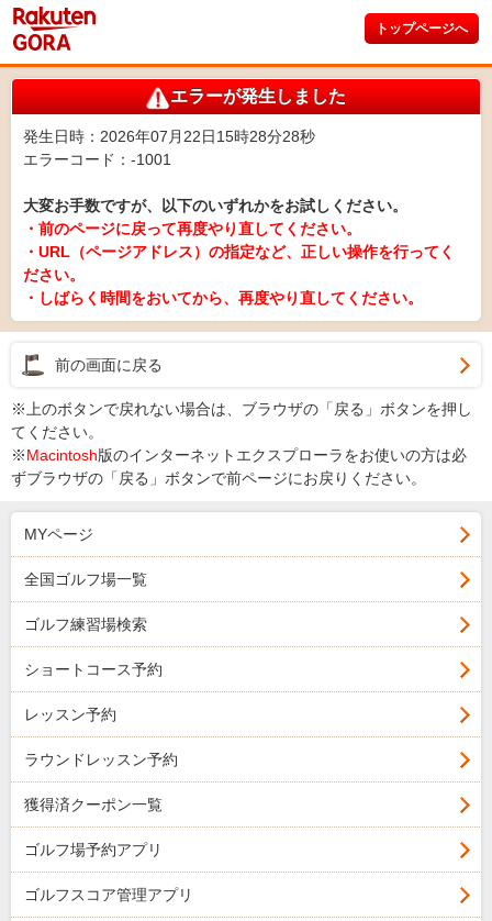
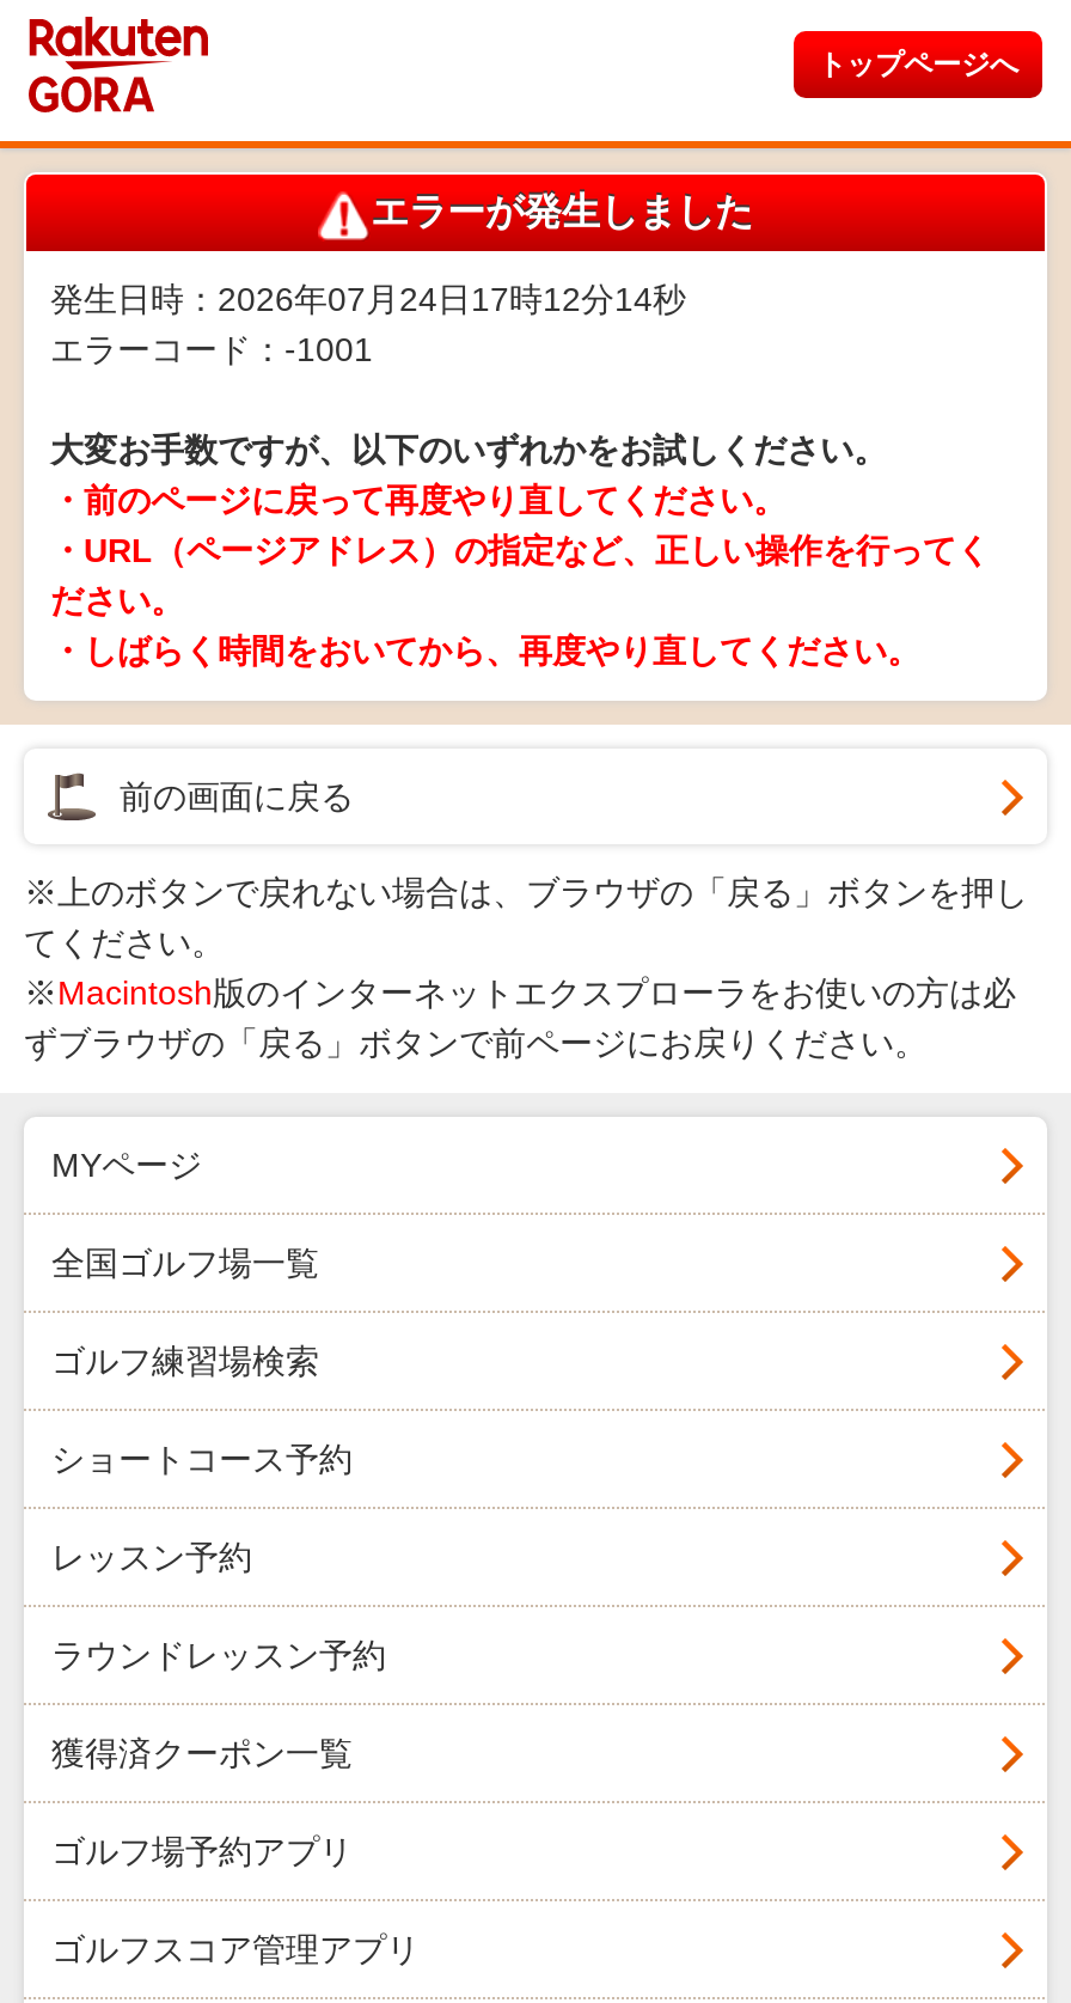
[23,127,315,145] 発生日時：2026年07月22日15時28分28秒 -> [50,280,686,318] 発生日時：2026年07月24日17時12分14秒

